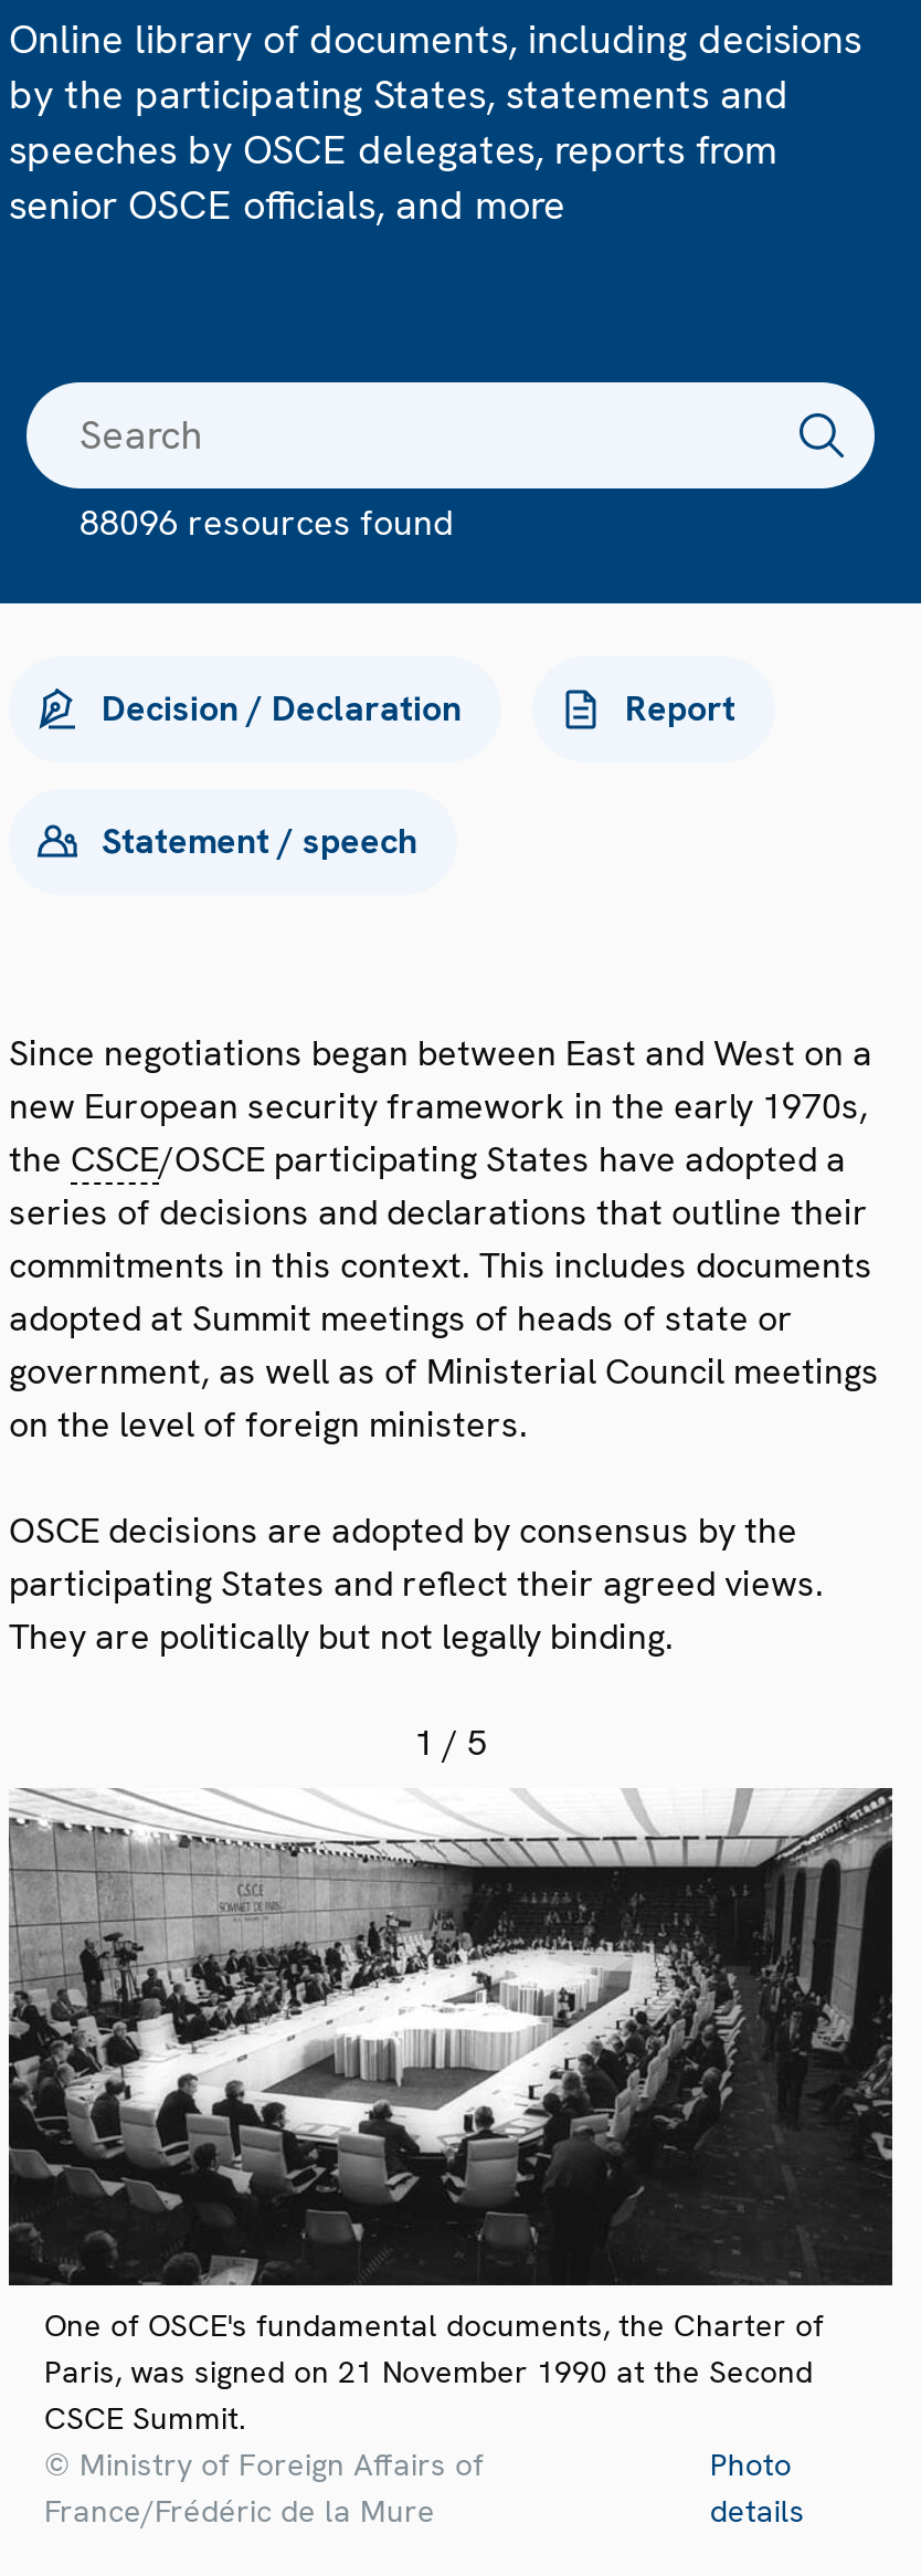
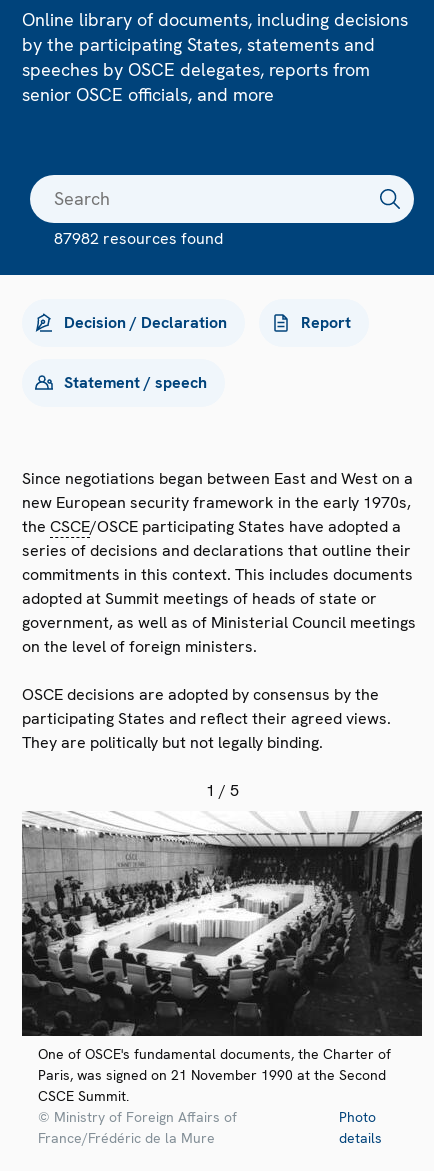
[80,499,453,545] 88096 resources found -> [54,228,223,249] 87982 resources found

